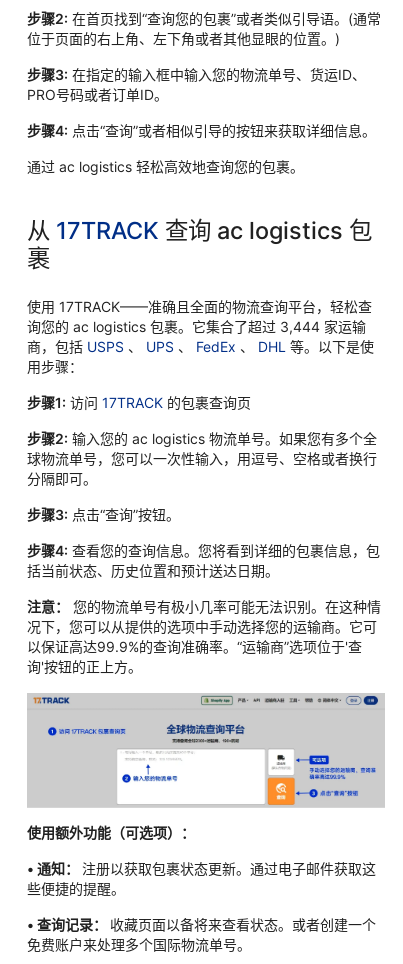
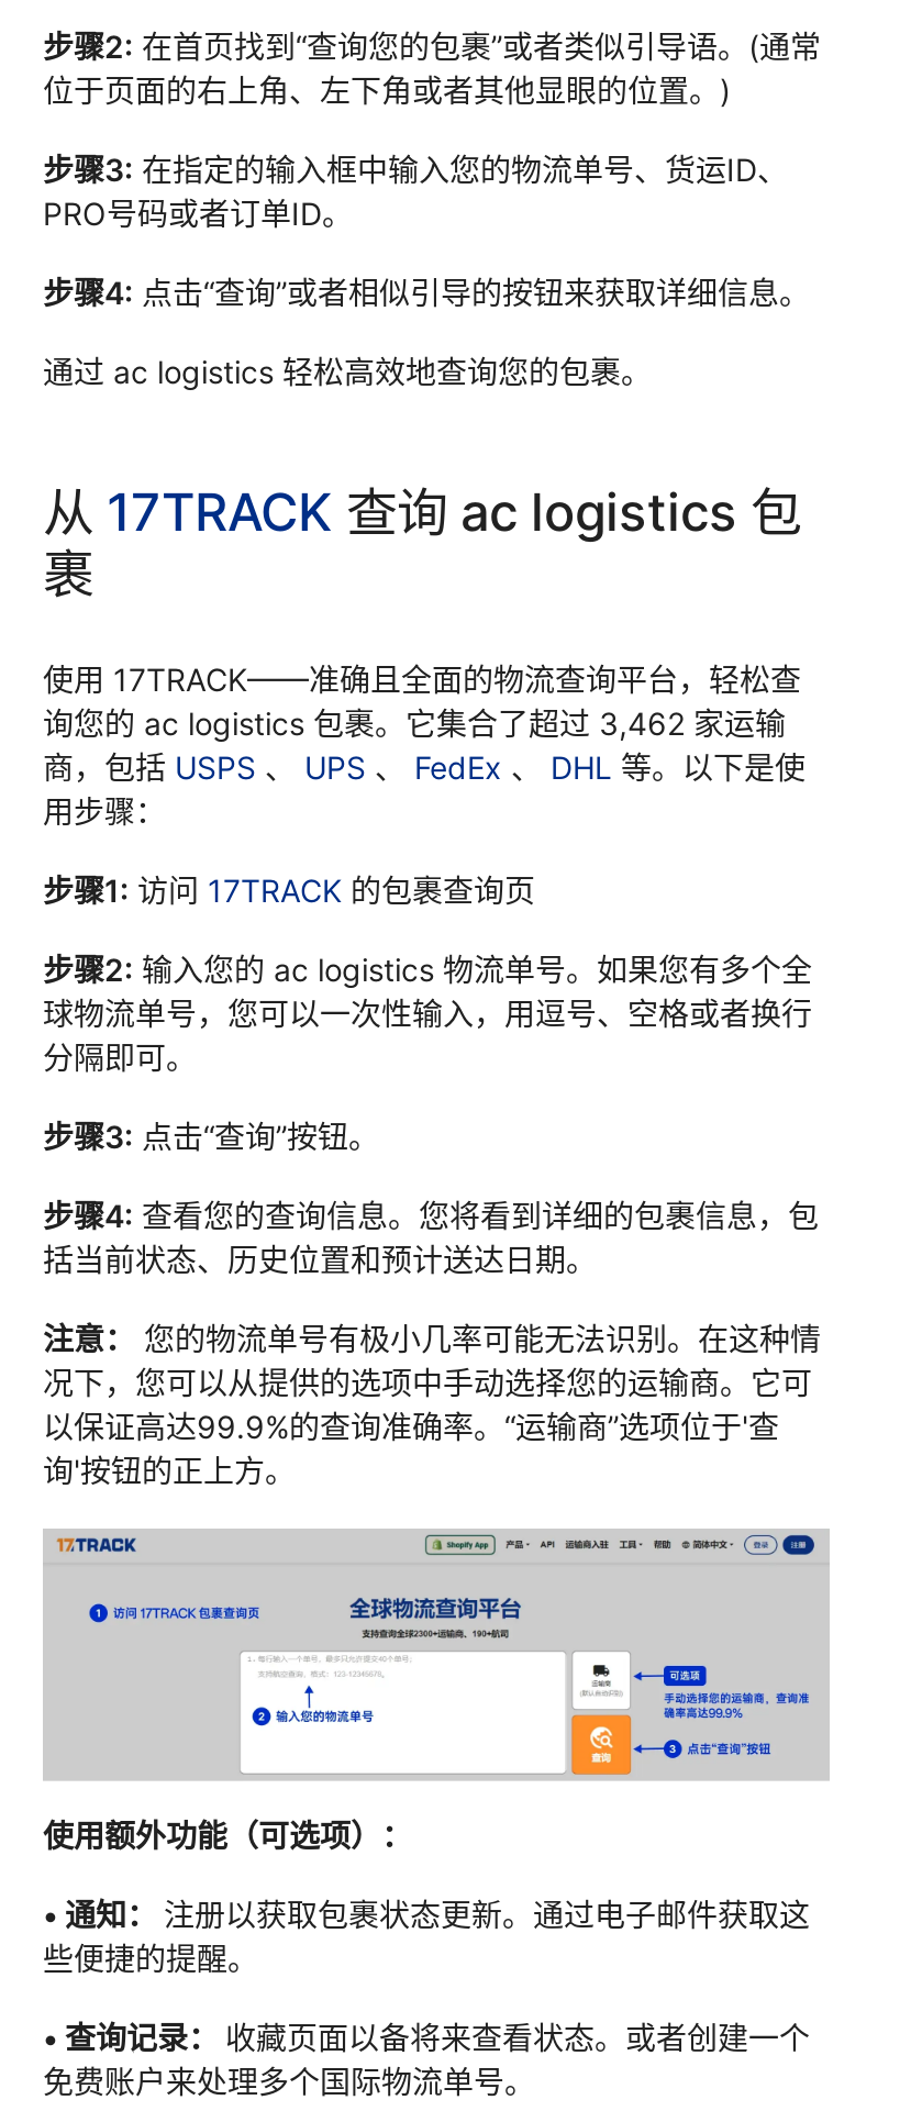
[27,318,366,335] 询您的 ac logistics 包裹。它集合了超过 3,444 家运输 -> [43,704,786,742] 询您的 ac logistics 包裹。它集合了超过 3,462 家运输

